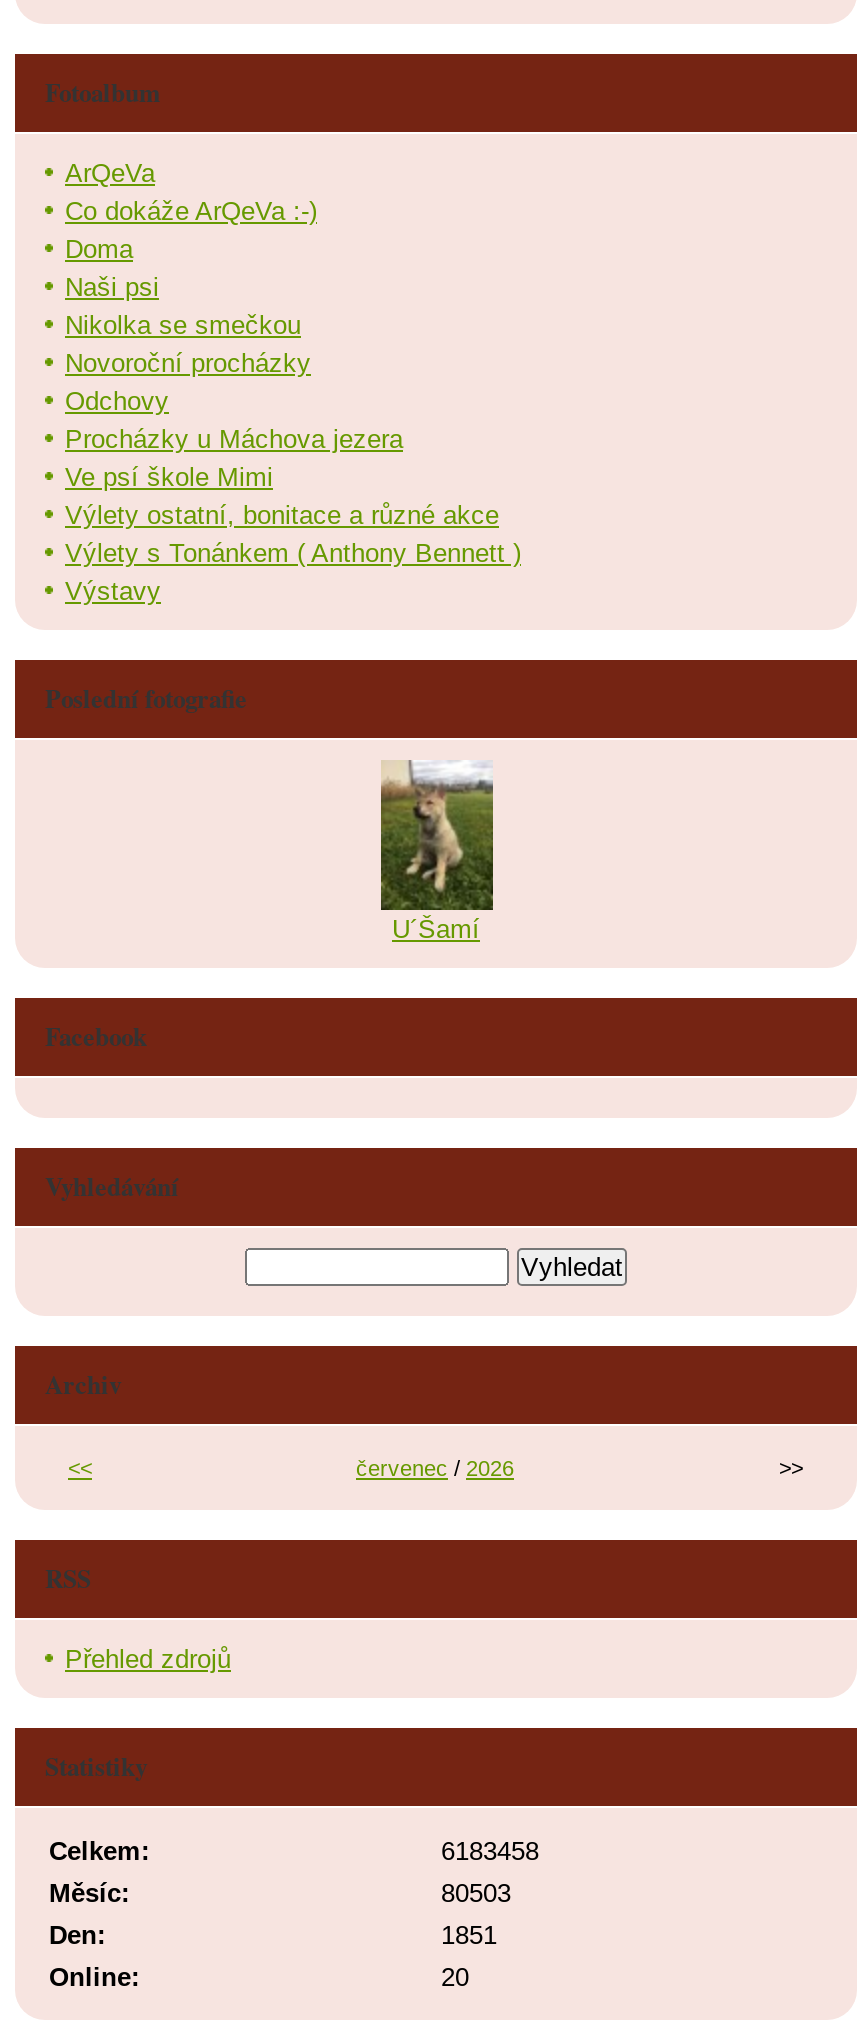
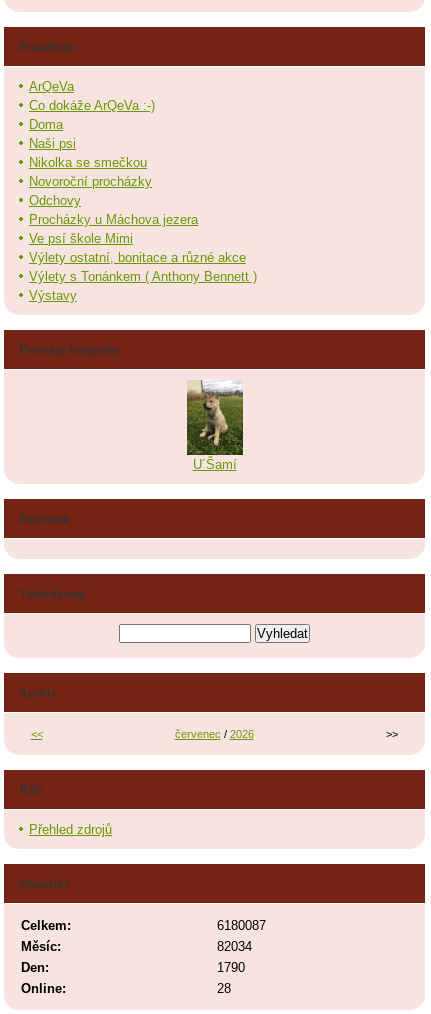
[441,1836,539,1866] 6183458 -> [217,918,266,933] 6180087
[441,1878,511,1908] 80503 -> [217,939,252,954] 82034
[441,1920,497,1950] 1851 -> [217,960,245,975] 1790
[441,1962,469,1992] 20 -> [217,981,231,996] 28

